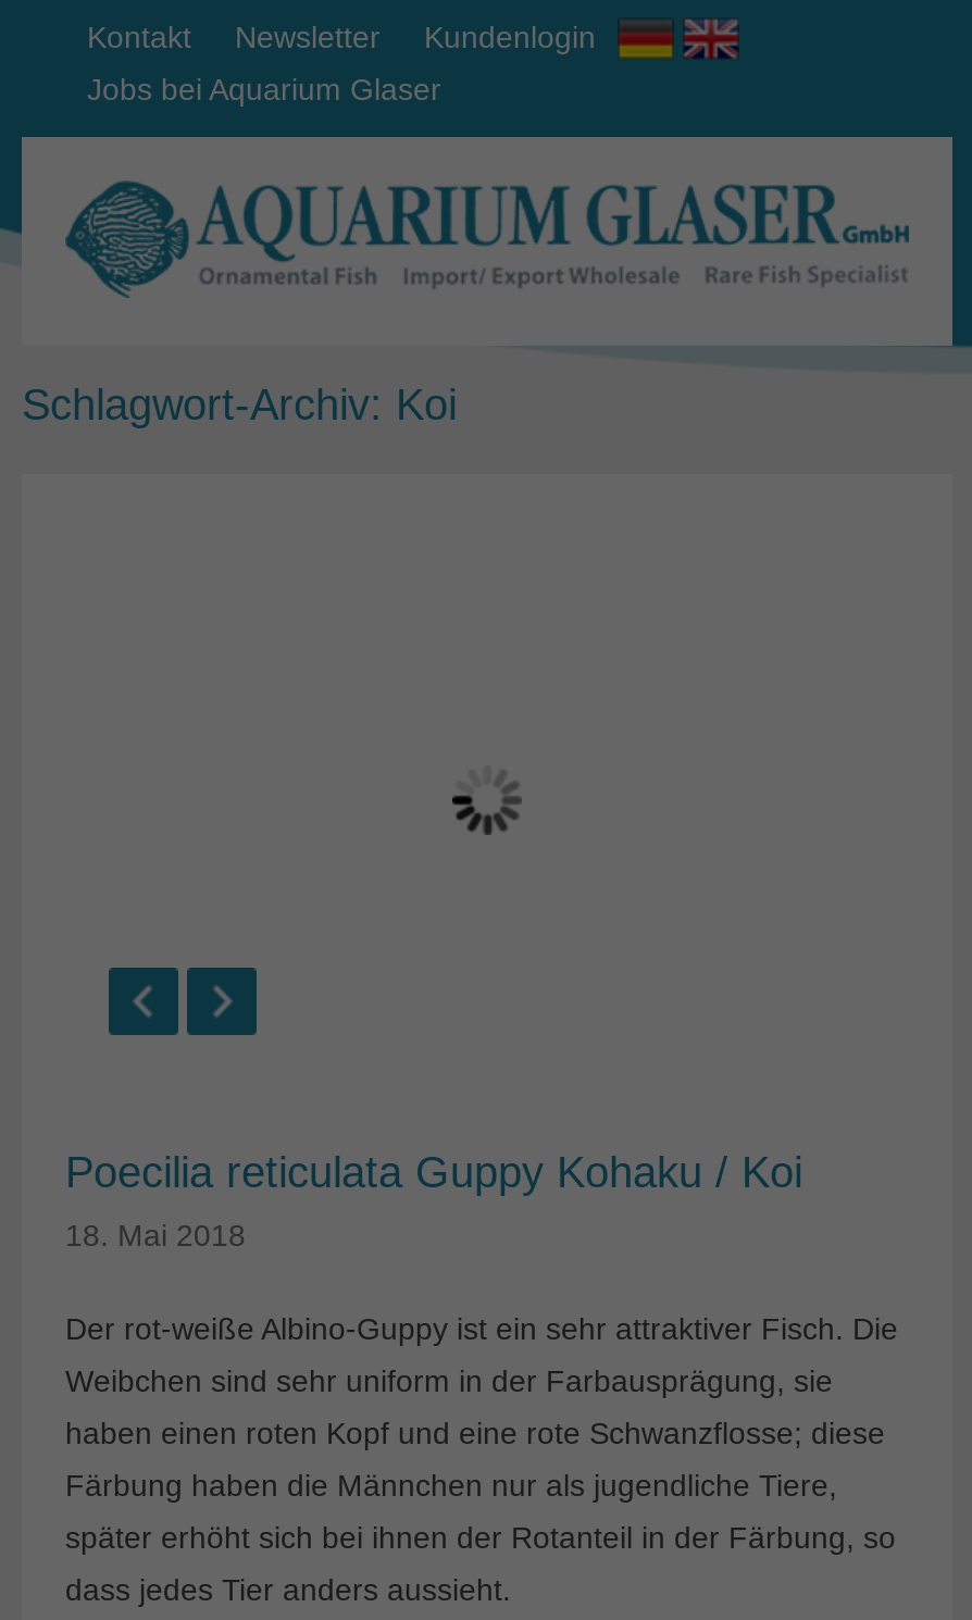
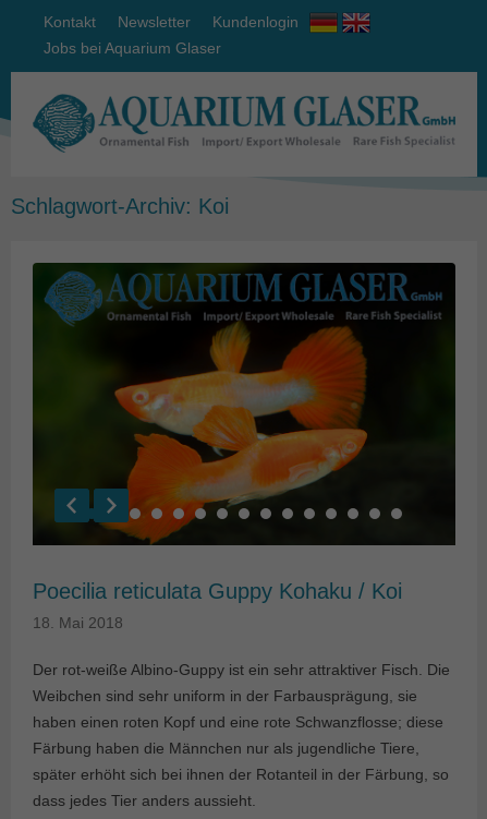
none -> [32,262,456,546] [image]

